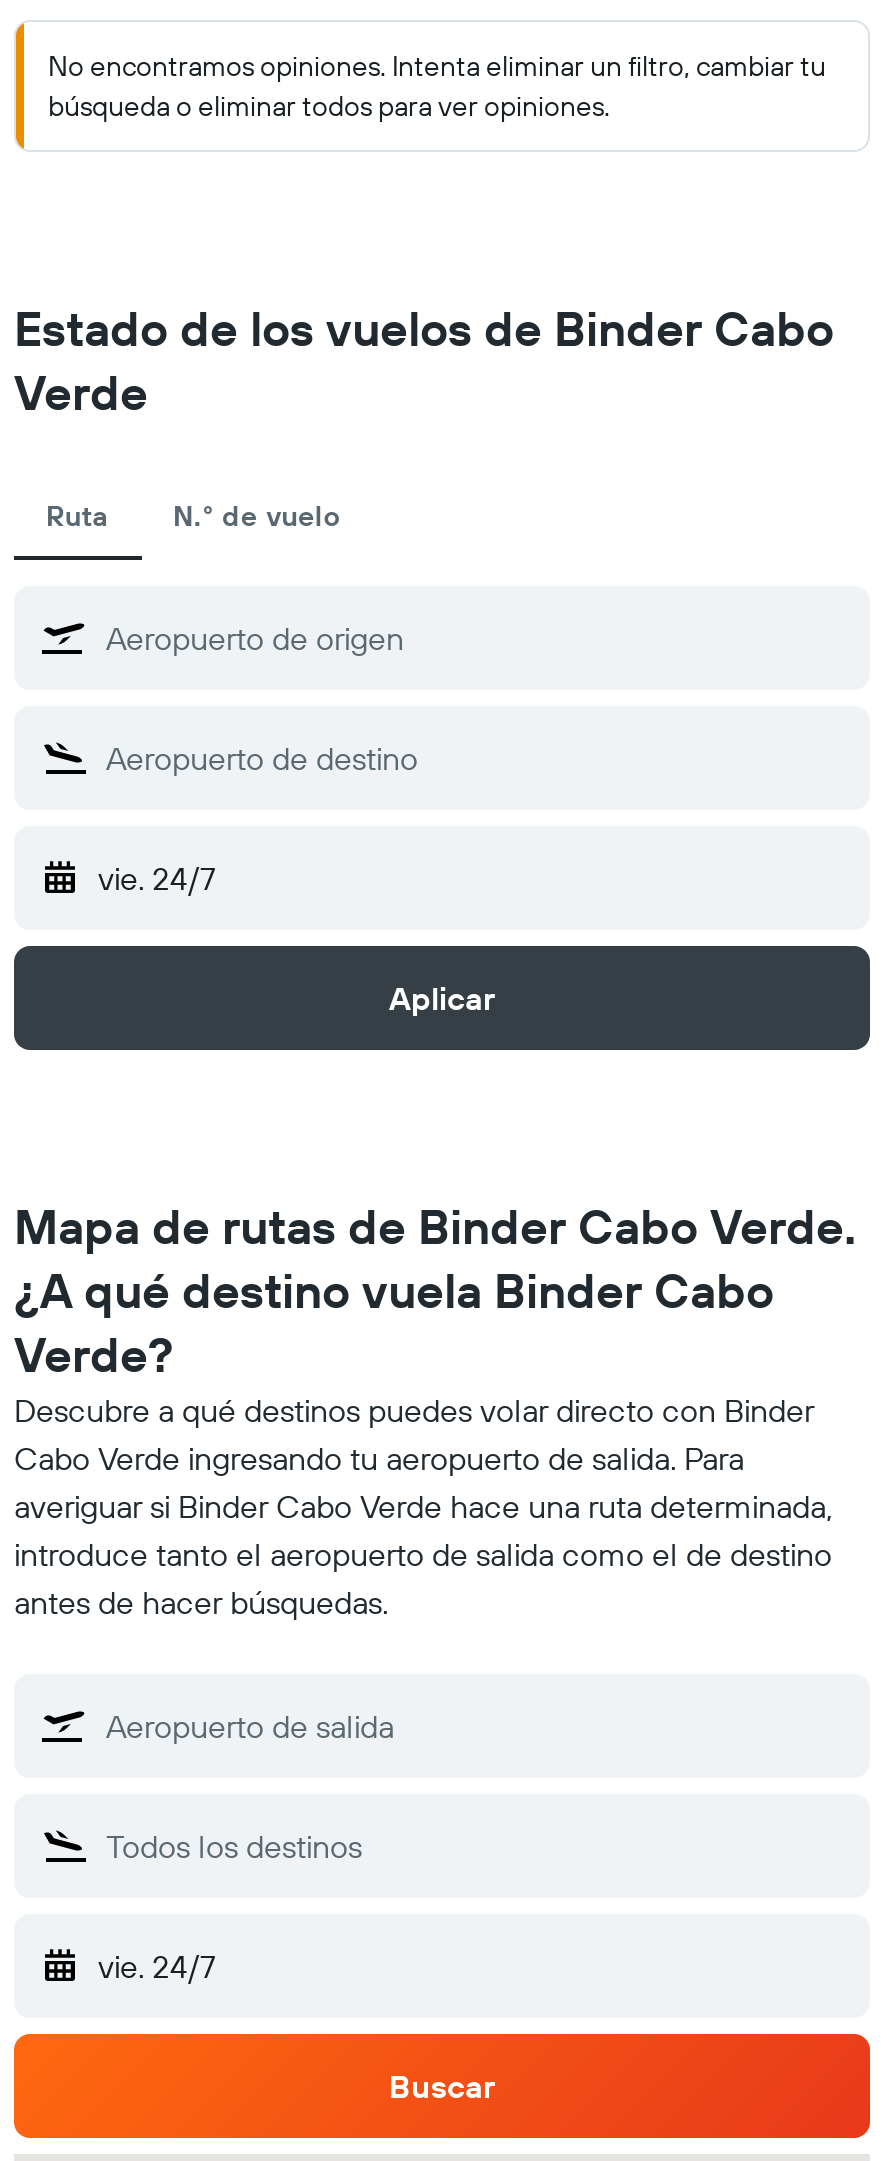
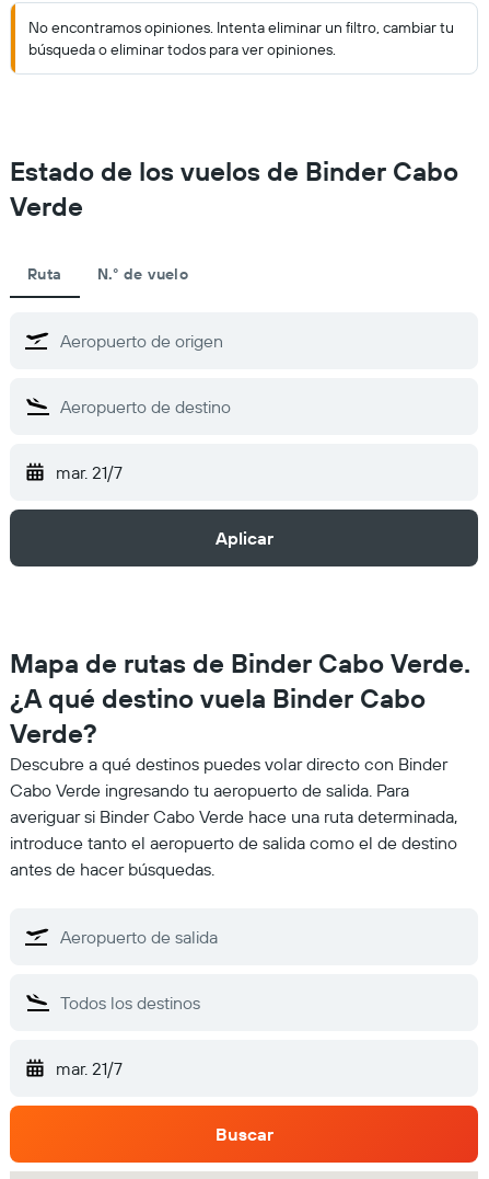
[98,858,216,898] vie. 24/7 -> [56,461,123,483] mar. 21/7
[98,1946,216,1986] vie. 24/7 -> [56,1057,123,1079] mar. 21/7

